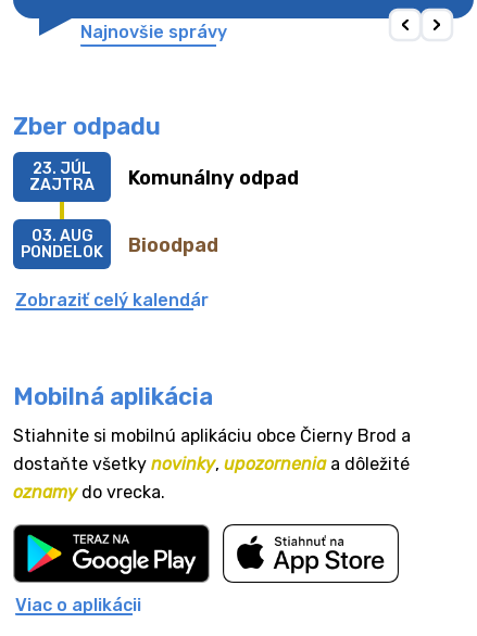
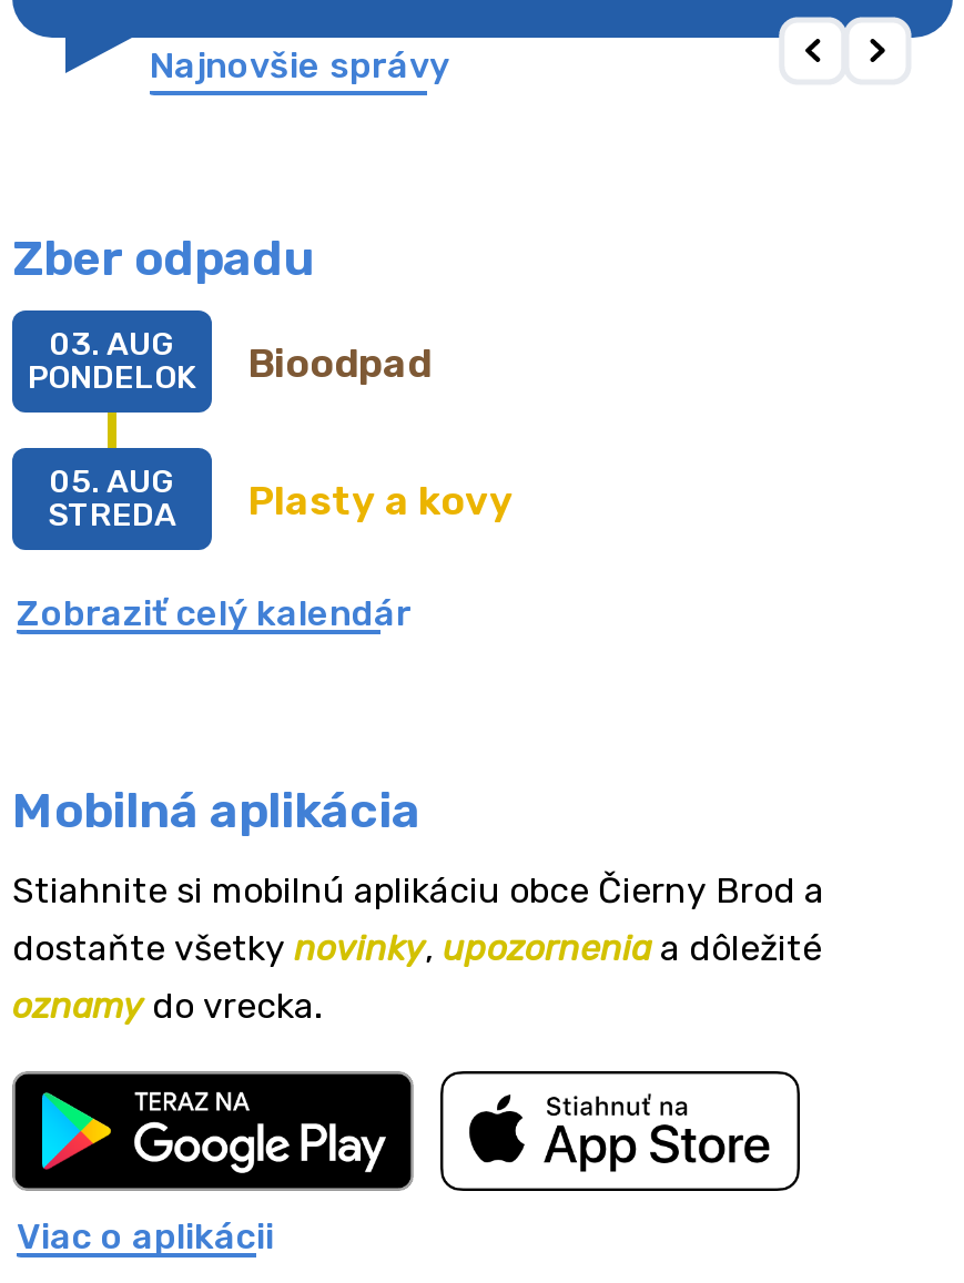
[29,160,299,194] Komunálny odpad | 23. JÚL | ZAJTRA -> none
moved [21,227,218,262] -> [28,326,432,397]: Bioodpad | 03. AUG | PONDELOK
none -> [48,464,514,534] Plasty a kovy | 05. AUG | STREDA

